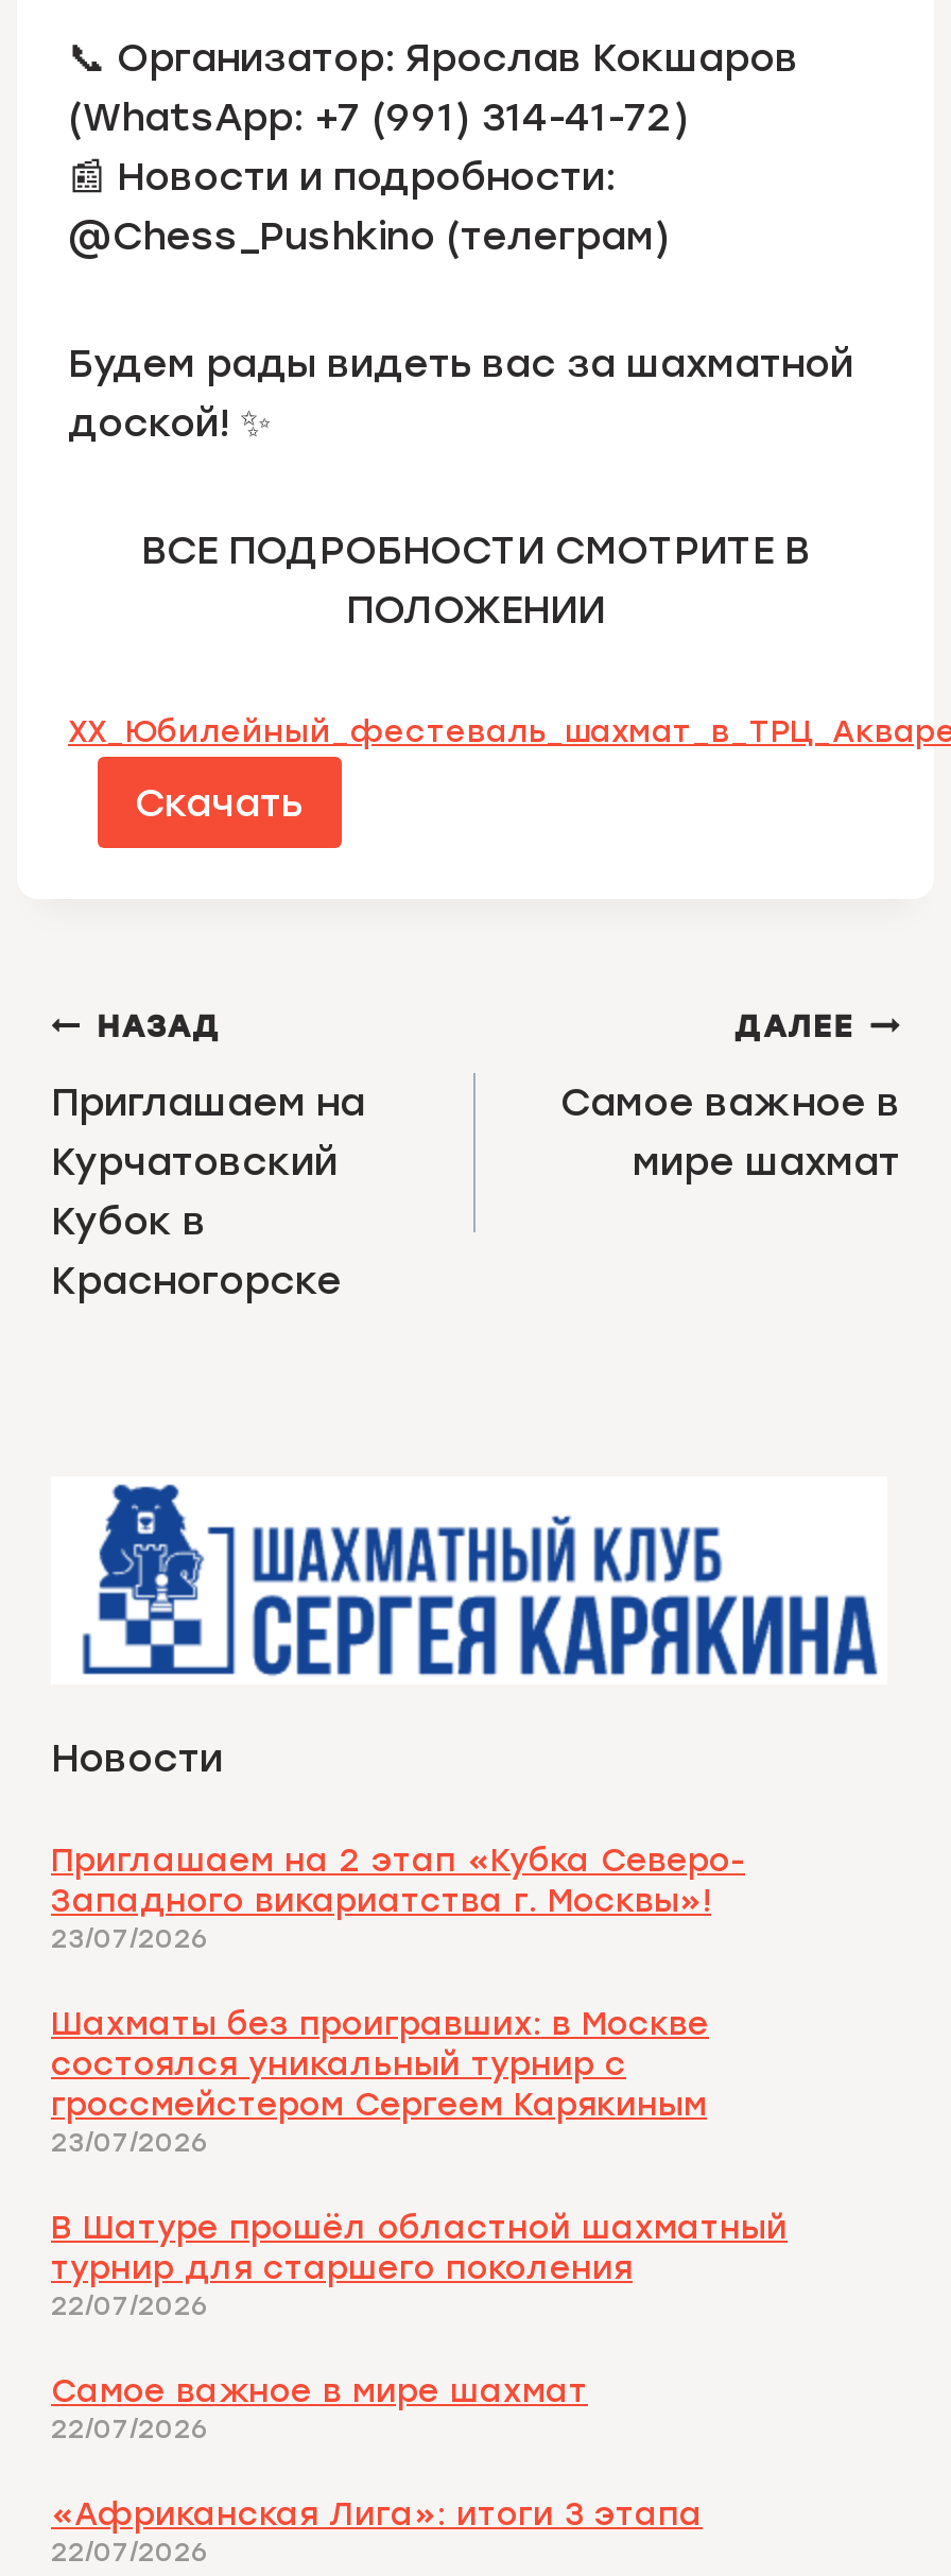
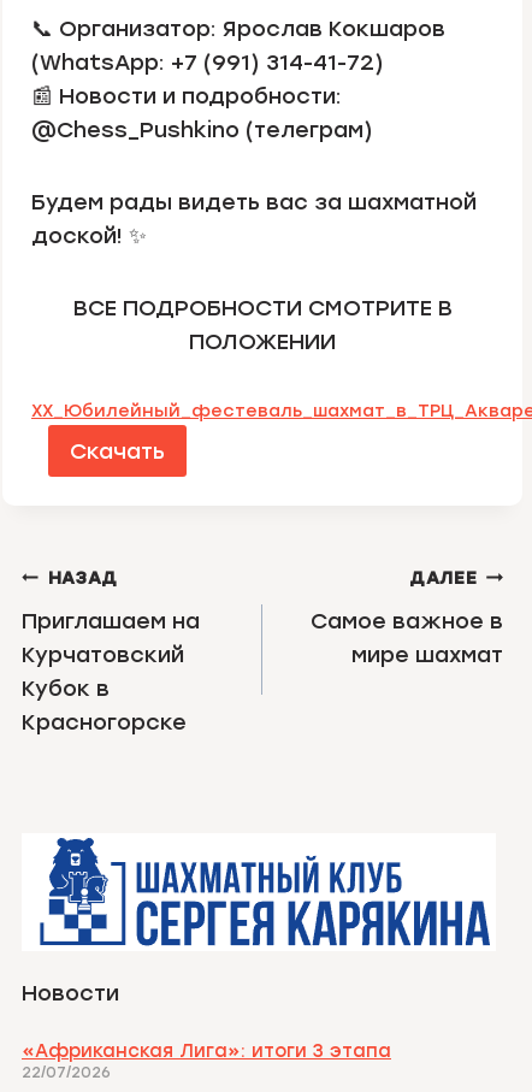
[51,1841,788,2444] Приглашаем на 2 этап «Кубка Северо- | Западного викариатства г. Москвы»! | 23/07/2026 | Шахматы без проигравших: в Москве | состоялся уникальный турнир с | гроссмейстером Сергеем Карякиным | 23/07/2026 | В Шатуре прошёл областной шахматный | турнир для старшего поколения | 22/07/2026 | Самое важное в мире шахмат | 22/07/2026 -> none

